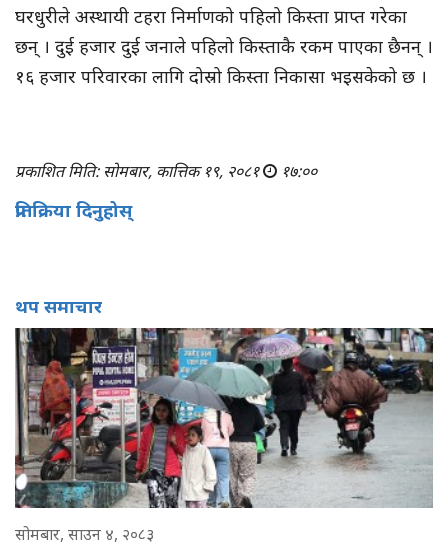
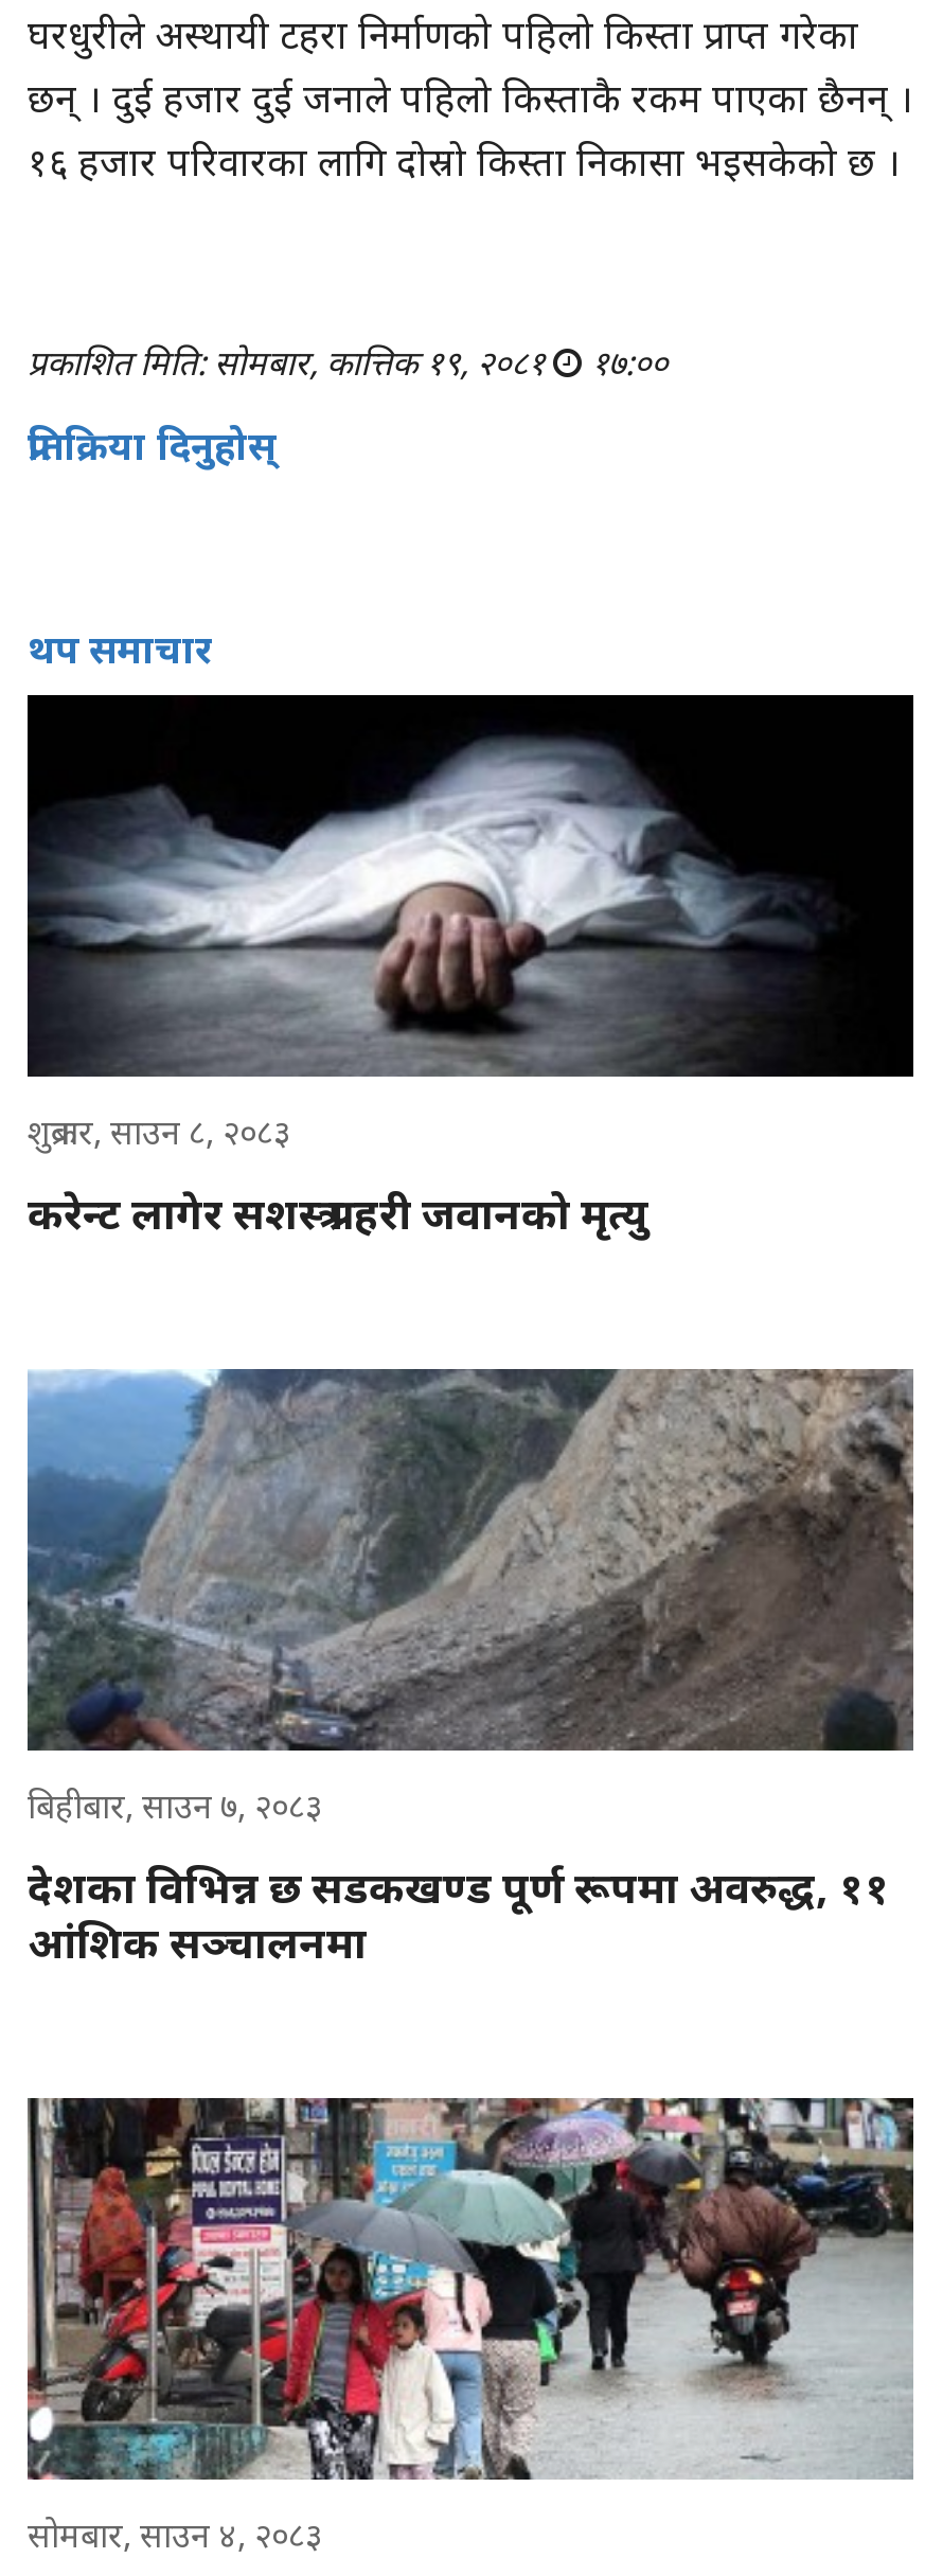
none -> [25,693,915,1242] [image] | शुक्रबार, साउन ८, २०८३ | करेन्ट लागेर सशस्त्र प्रहरी जवानको मृत्यु
none -> [25,1367,915,1971] [image] | बिहीबार, साउन ७, २०८३ | देशका विभिन्न छ सडकखण्ड पूर्ण रूपमा अवरुद्ध, ११ | आंशिक सञ्चालनमा

